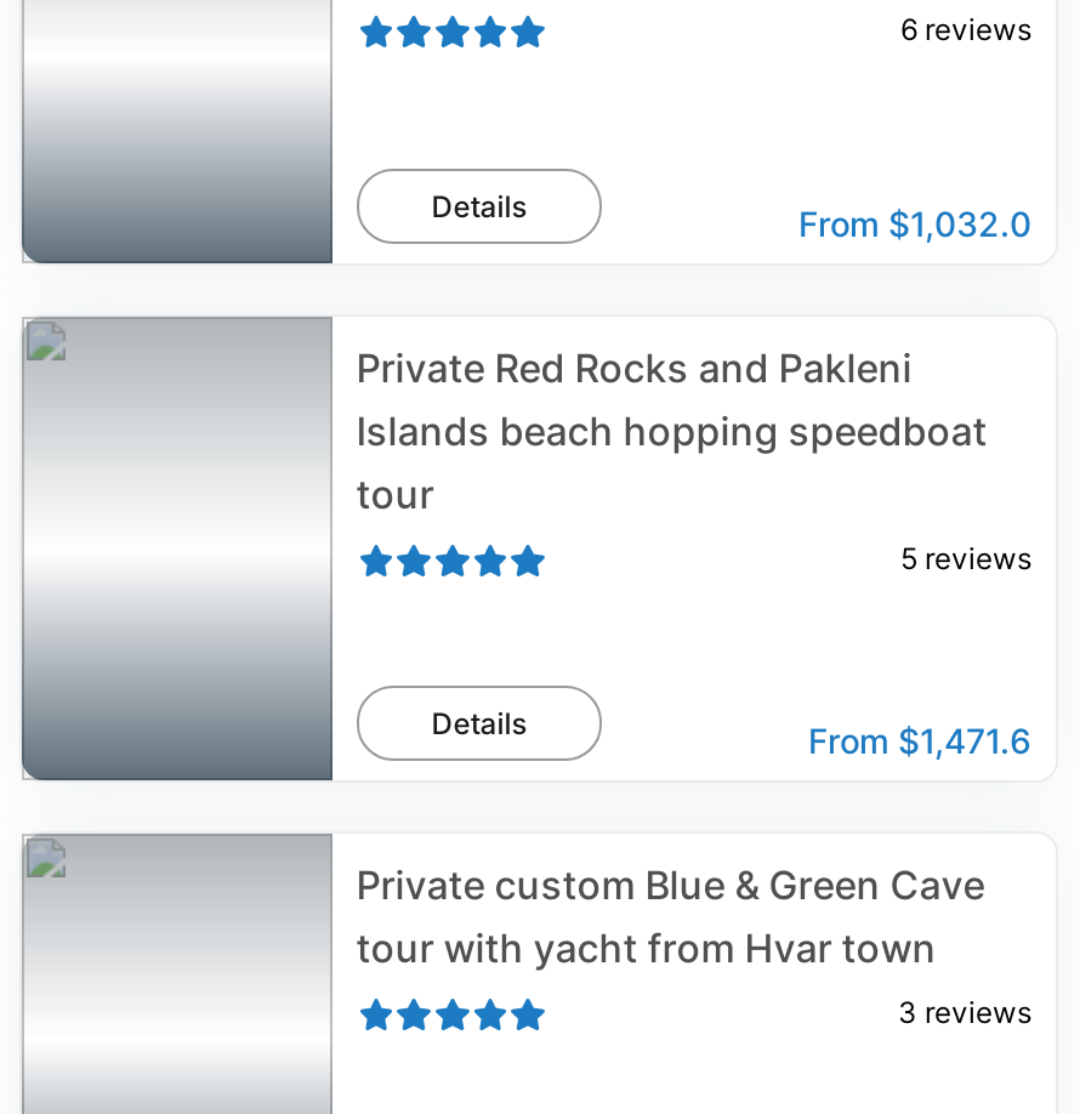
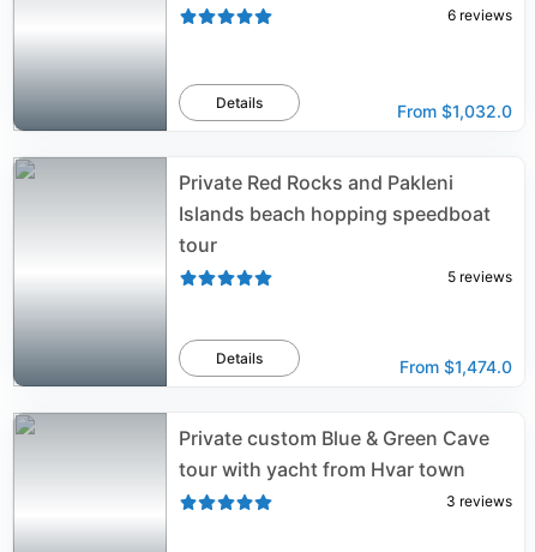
[808,720,1031,761] From $1,471.6 -> [399,356,512,377] From $1,474.0

